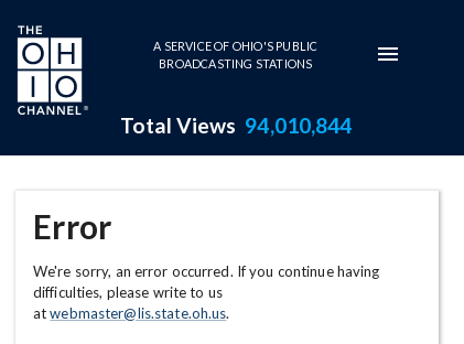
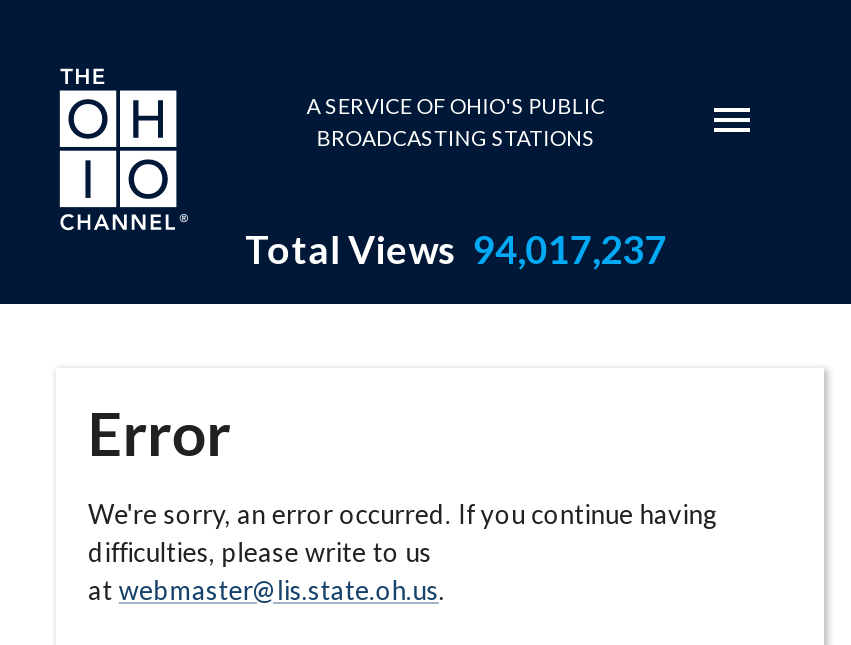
[120,112,352,138] Total Views 94,010,844 -> [245,226,666,272] Total Views 94,017,237

